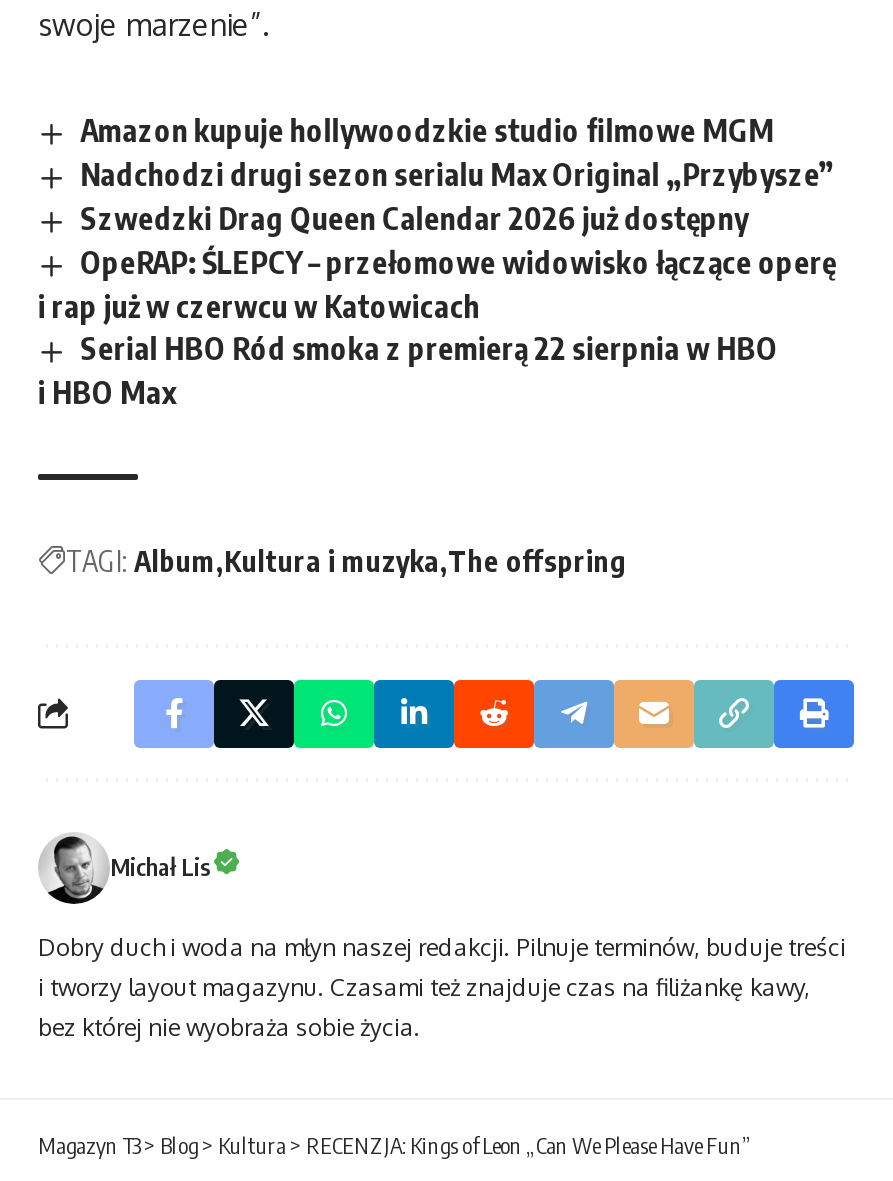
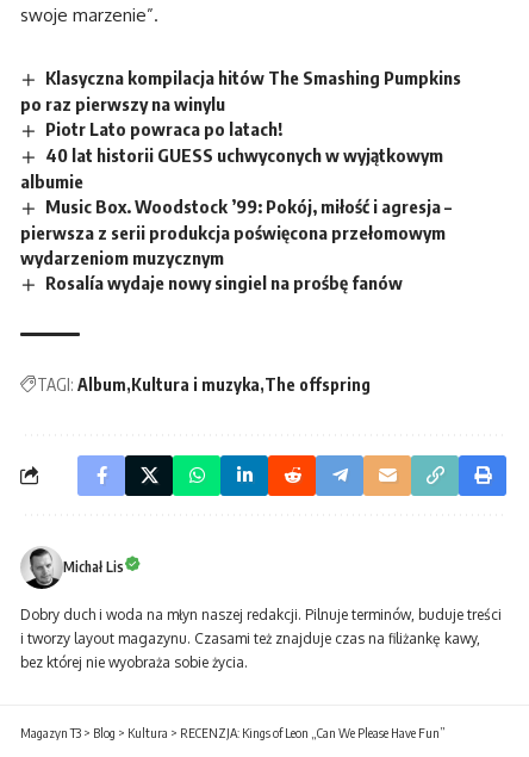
[38,112,836,409] Amazon kupuje hollywoodzkie studio filmowe MGM | Nadchodzi drugi sezon serialu Max Original „Przybysze” | Szwedzki Drag Queen Calendar 2026 już dostępny | OpeRAP: ŚLEPCY – przełomowe widowisko łączące operę | i rap już w czerwcu w Katowicach | Serial HBO Ród smoka z premierą 22 sierpnia w HBO | i HBO Max -> [20,67,461,293] Klasyczna kompilacja hitów The Smashing Pumpkins | po raz pierwszy na winylu | Piotr Lato powraca po latach! | 40 lat historii GUESS uchwyconych w wyjątkowym | albumie | Music Box. Woodstock ’99: Pokój, miłość i agresja – | pierwsza z serii produkcja poświęcona przełomowym | wydarzeniom muzycznym | Rosalía wydaje nowy singiel na prośbę fanów

